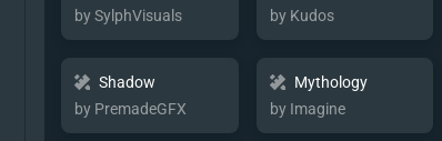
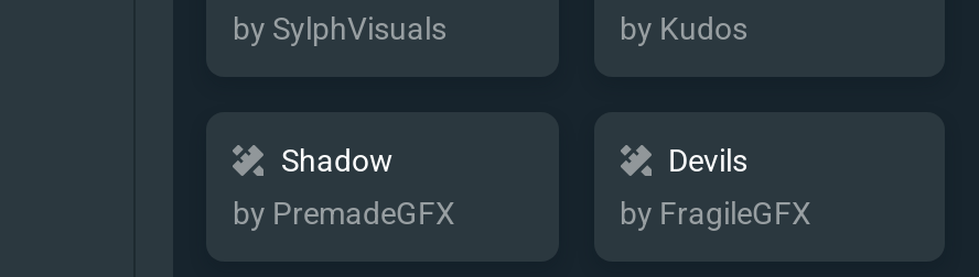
[294,73,367,91] Mythology -> [668,142,747,178] Devils
[269,100,345,117] by Imagine -> [620,195,811,230] by FragileGFX

